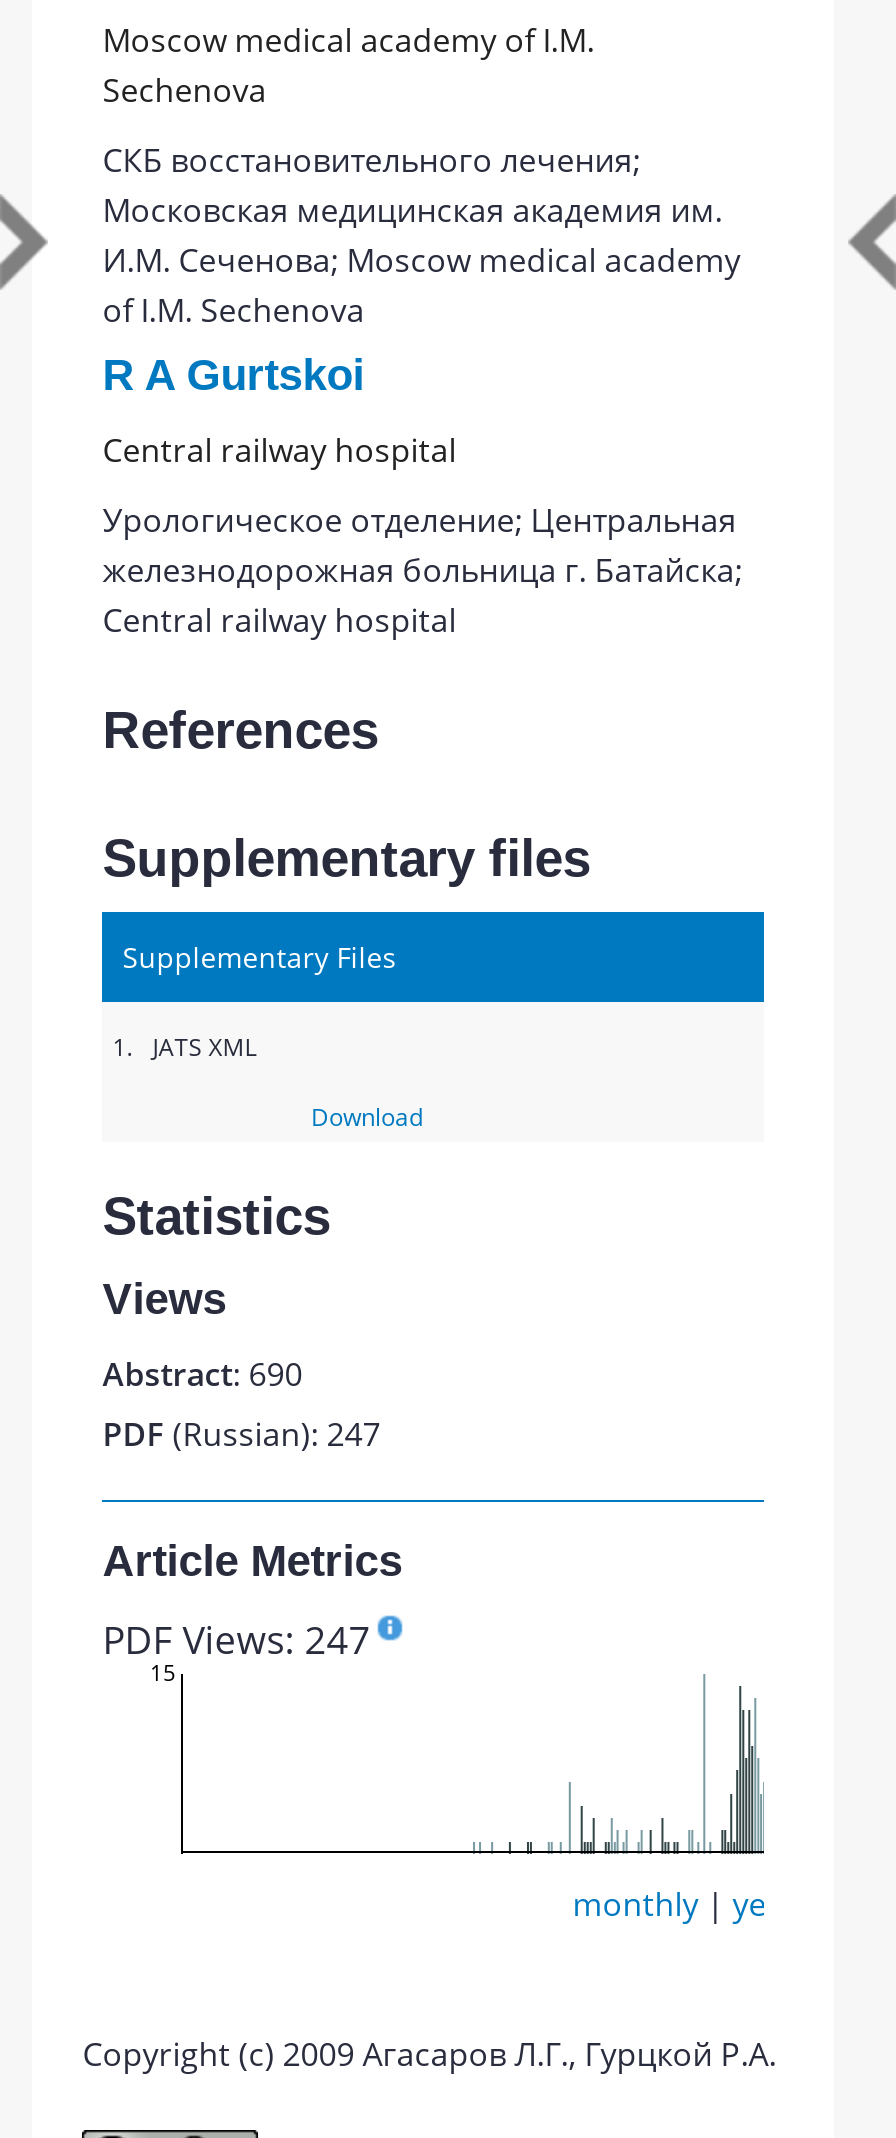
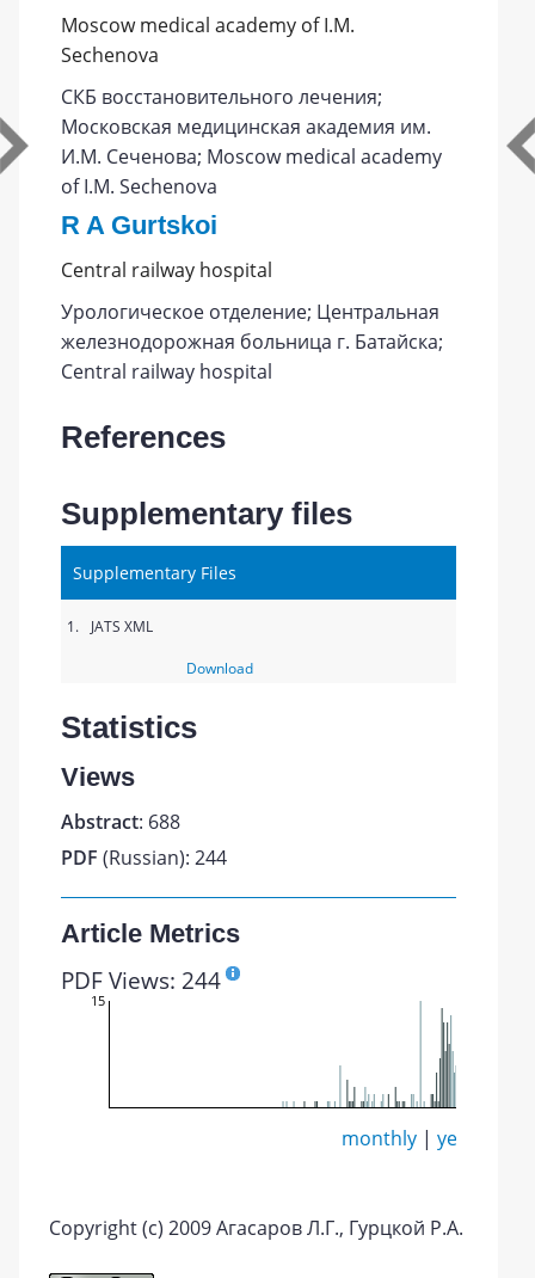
[102,1352,302,1396] Abstract: 690 -> [61,809,181,835] Abstract: 688
[102,1412,380,1456] PDF (Russian): 247 -> [61,844,227,871] PDF (Russian): 244
[102,1612,370,1666] PDF Views: 247 -> [61,964,221,996] PDF Views: 244

